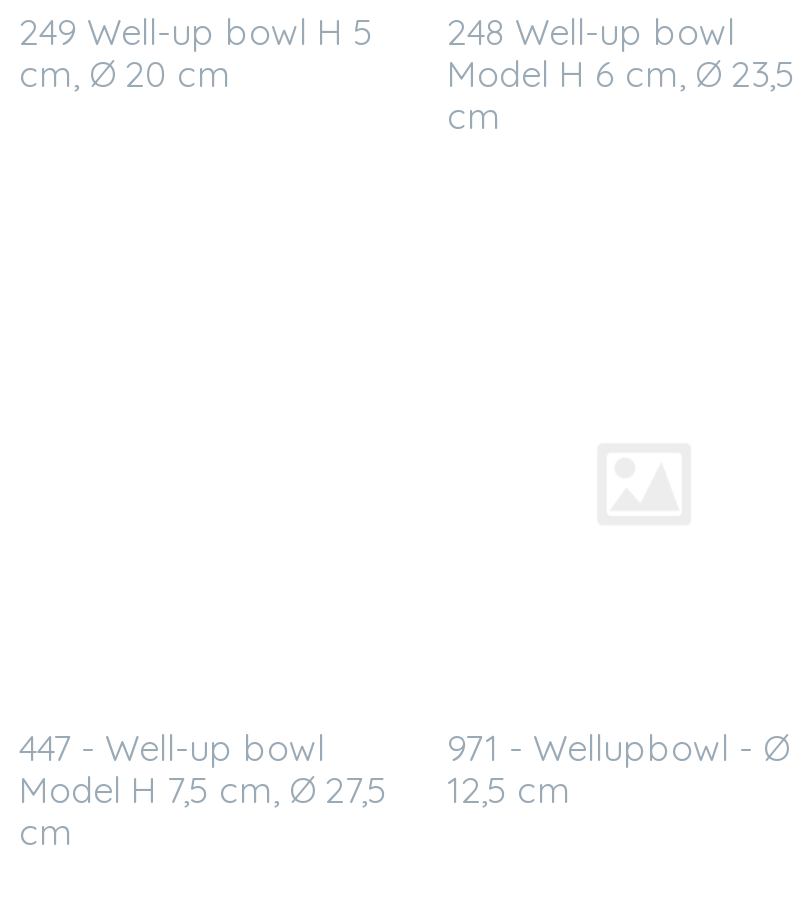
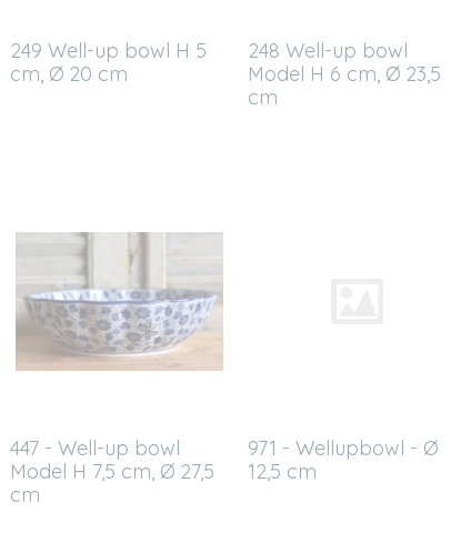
none -> [14,231,224,372] [image]

